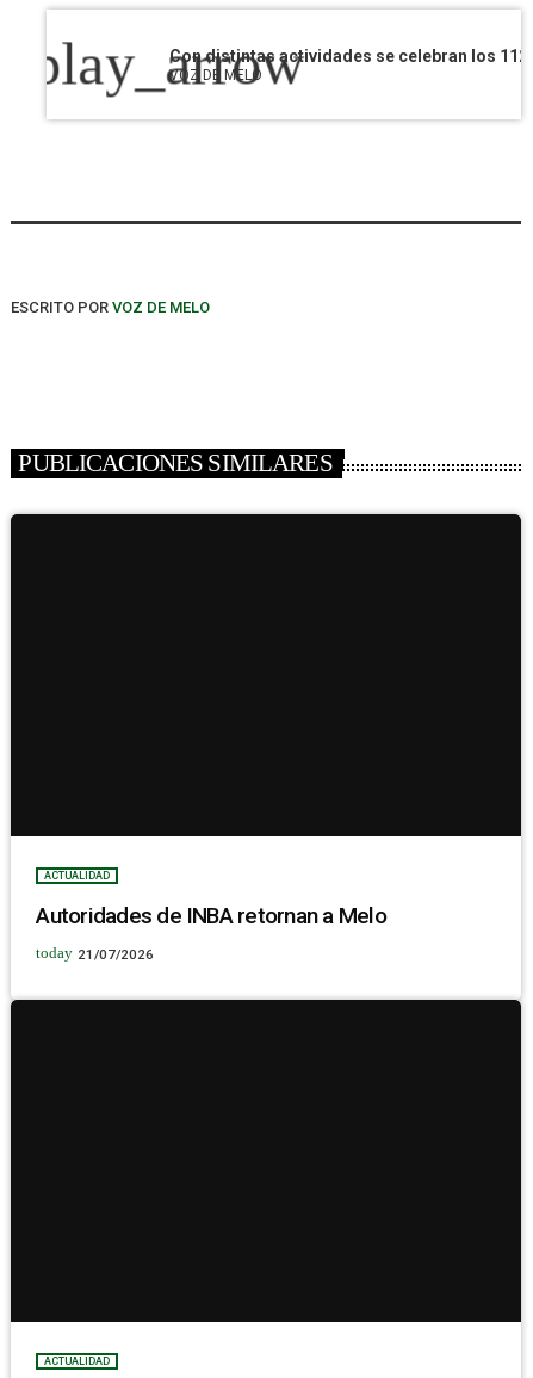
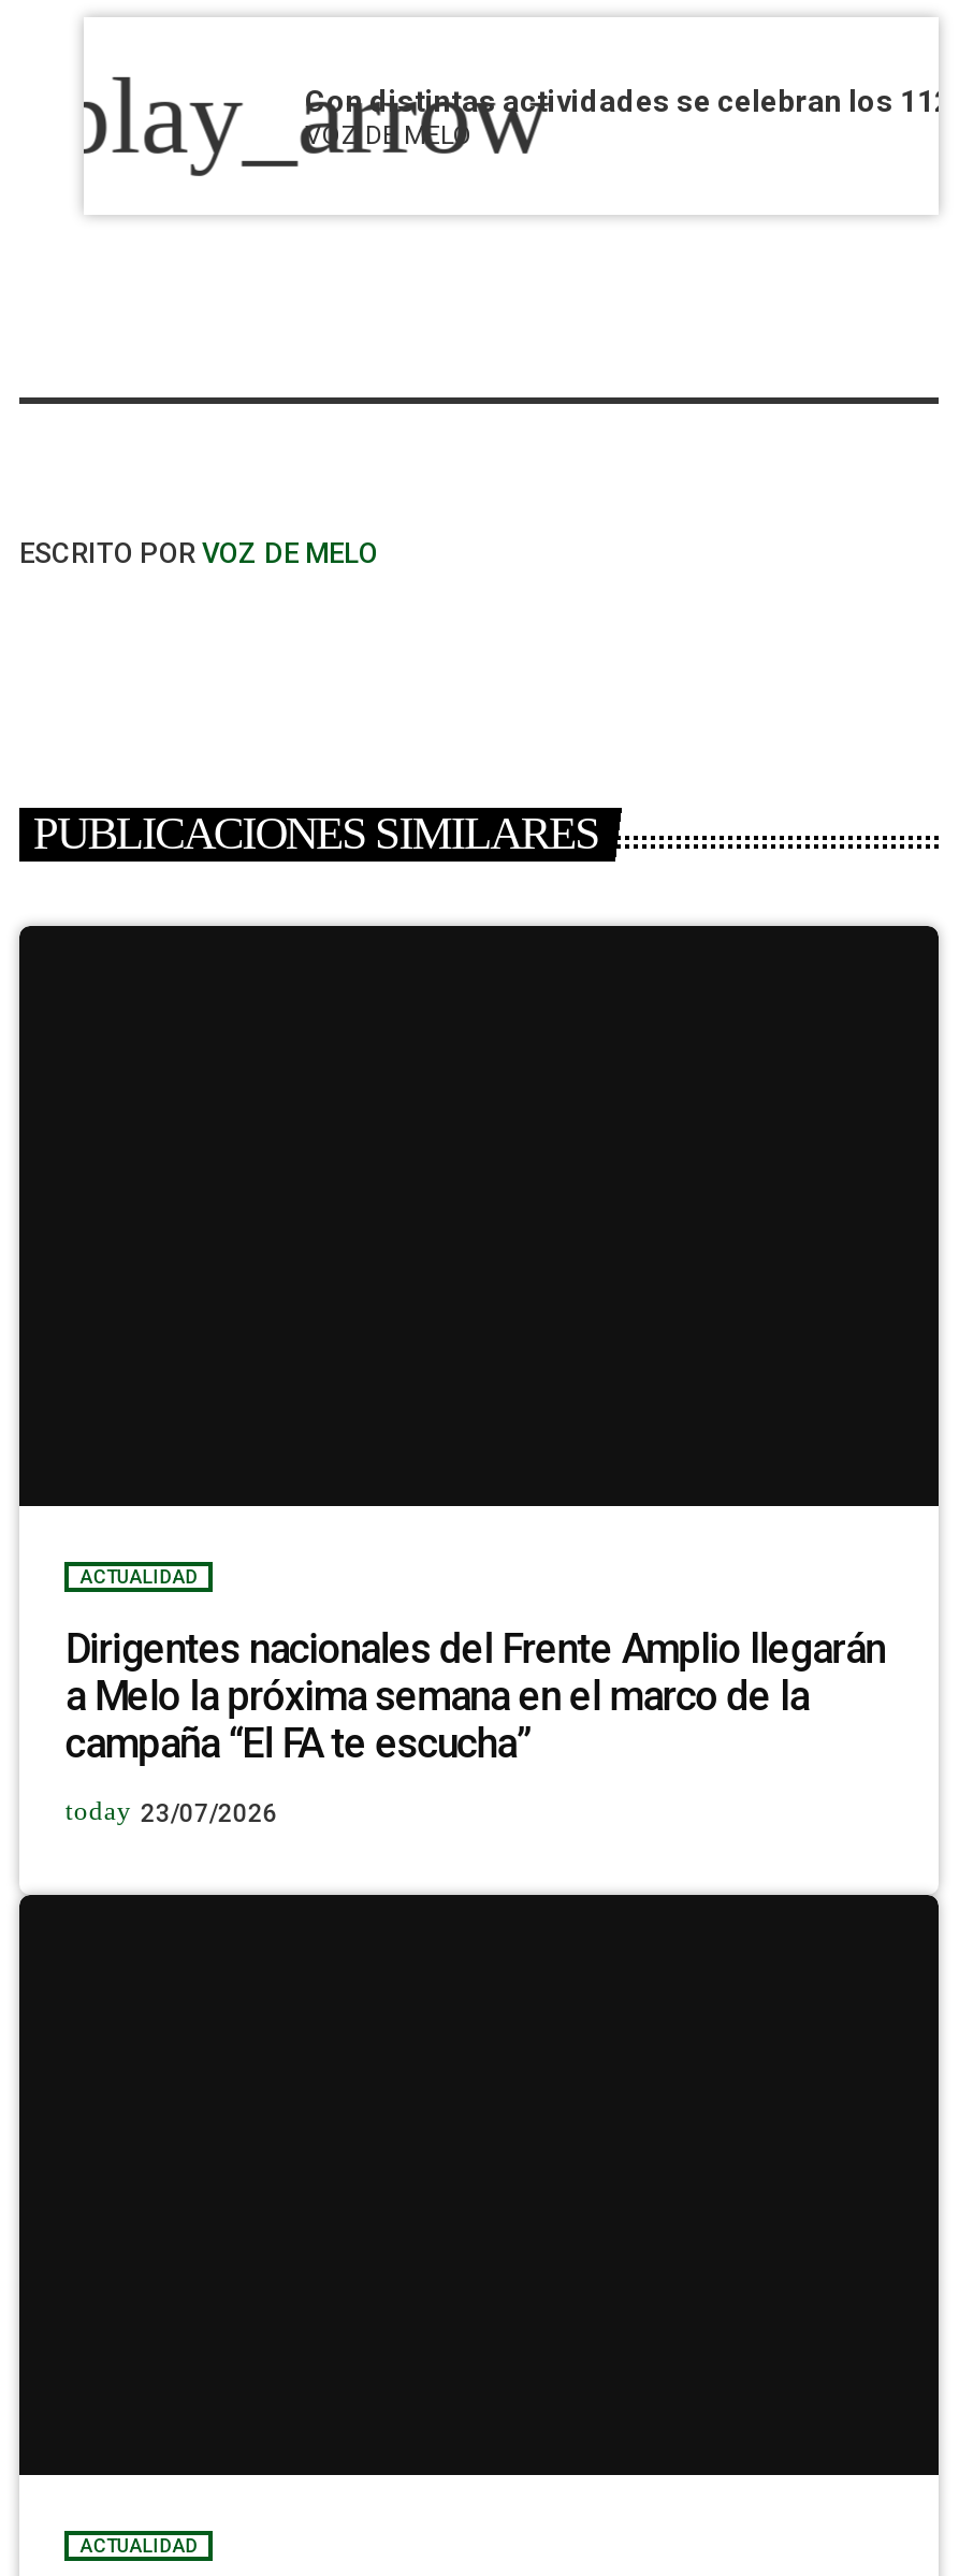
[36,902,386,929] Autoridades de INBA retornan a Melo -> [65,1624,885,1768] Dirigentes nacionales del Frente Amplio llegarán | a Melo la próxima semana en el marco de la | campaña “El FA te escucha”
[36,945,154,963] today 21/07/2026 -> [65,1796,278,1828] today 23/07/2026

